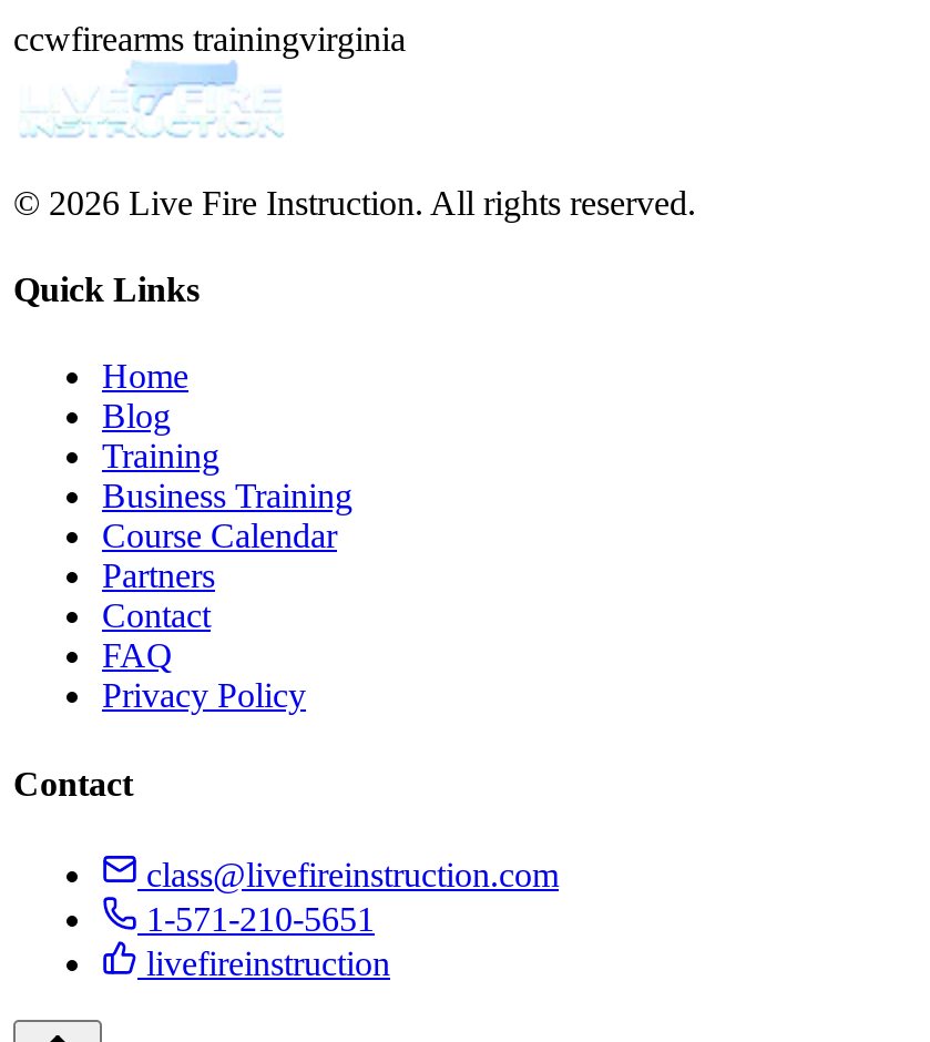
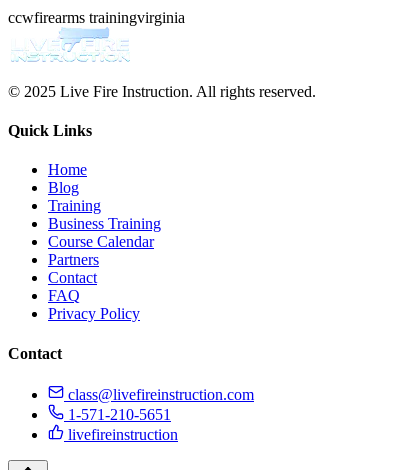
[13,184,696,221] © 2026 Live Fire Instruction. All rights reserved. -> [8,83,316,100] © 2025 Live Fire Instruction. All rights reserved.

